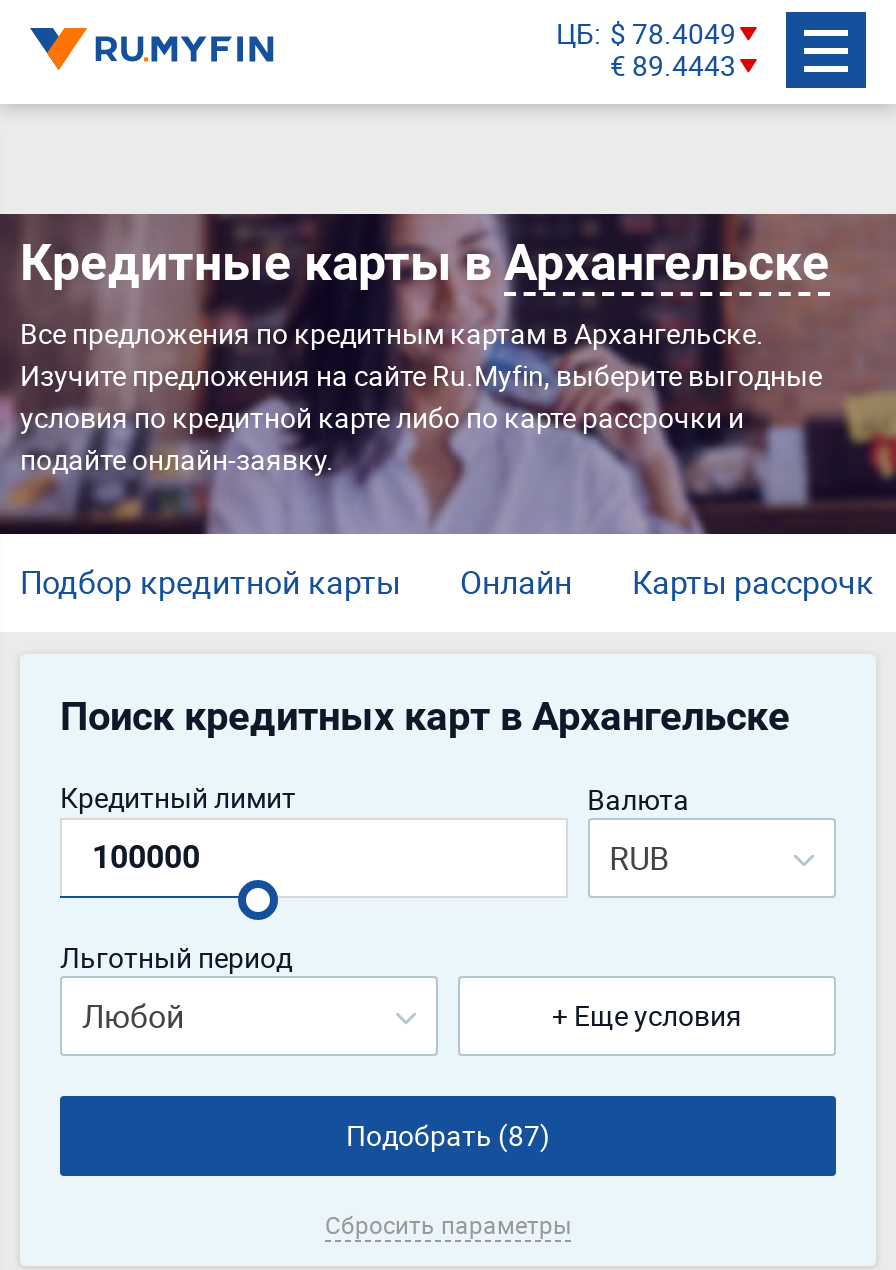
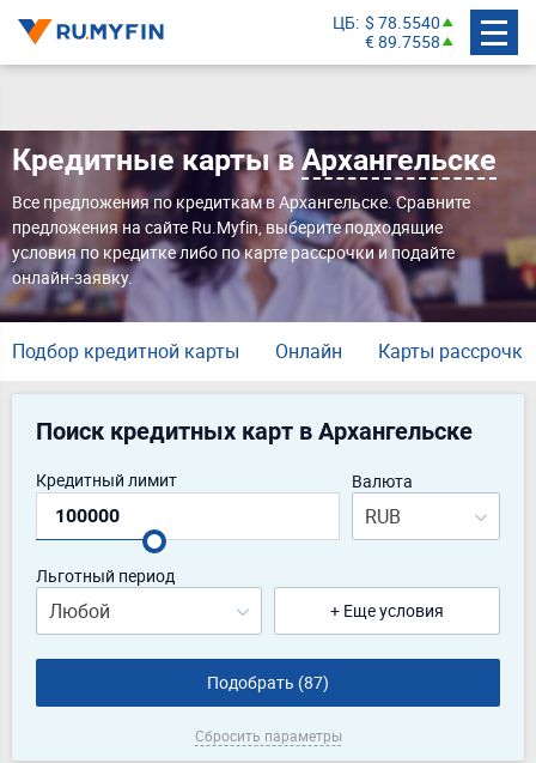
[556,13,736,51] ЦБ $ 78.4049 -> [333,10,440,33] ЦБ $ 78.5540
[610,45,736,83] € 89.4443 -> [365,29,440,52] € 89.7558
[20,314,822,478] Все предложения по кредитным картам в Архангельске. | Изучите предложения на сайте Ru.Myfin, выберите выгодные | условия по кредитной карте либо по карте рассрочки и | подайте онлайн-заявку. -> [12,190,470,289] Все предложения по кредиткам в Архангельске. Сравните | предложения на сайте Ru.Myfin, выберите подходящие | условия по кредитке либо по карте рассрочки и подайте | онлайн-заявку.

